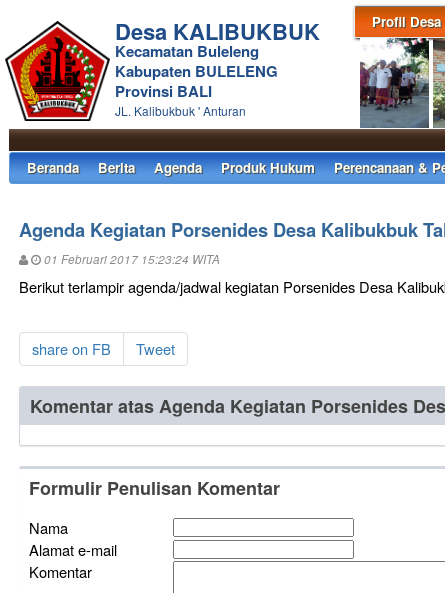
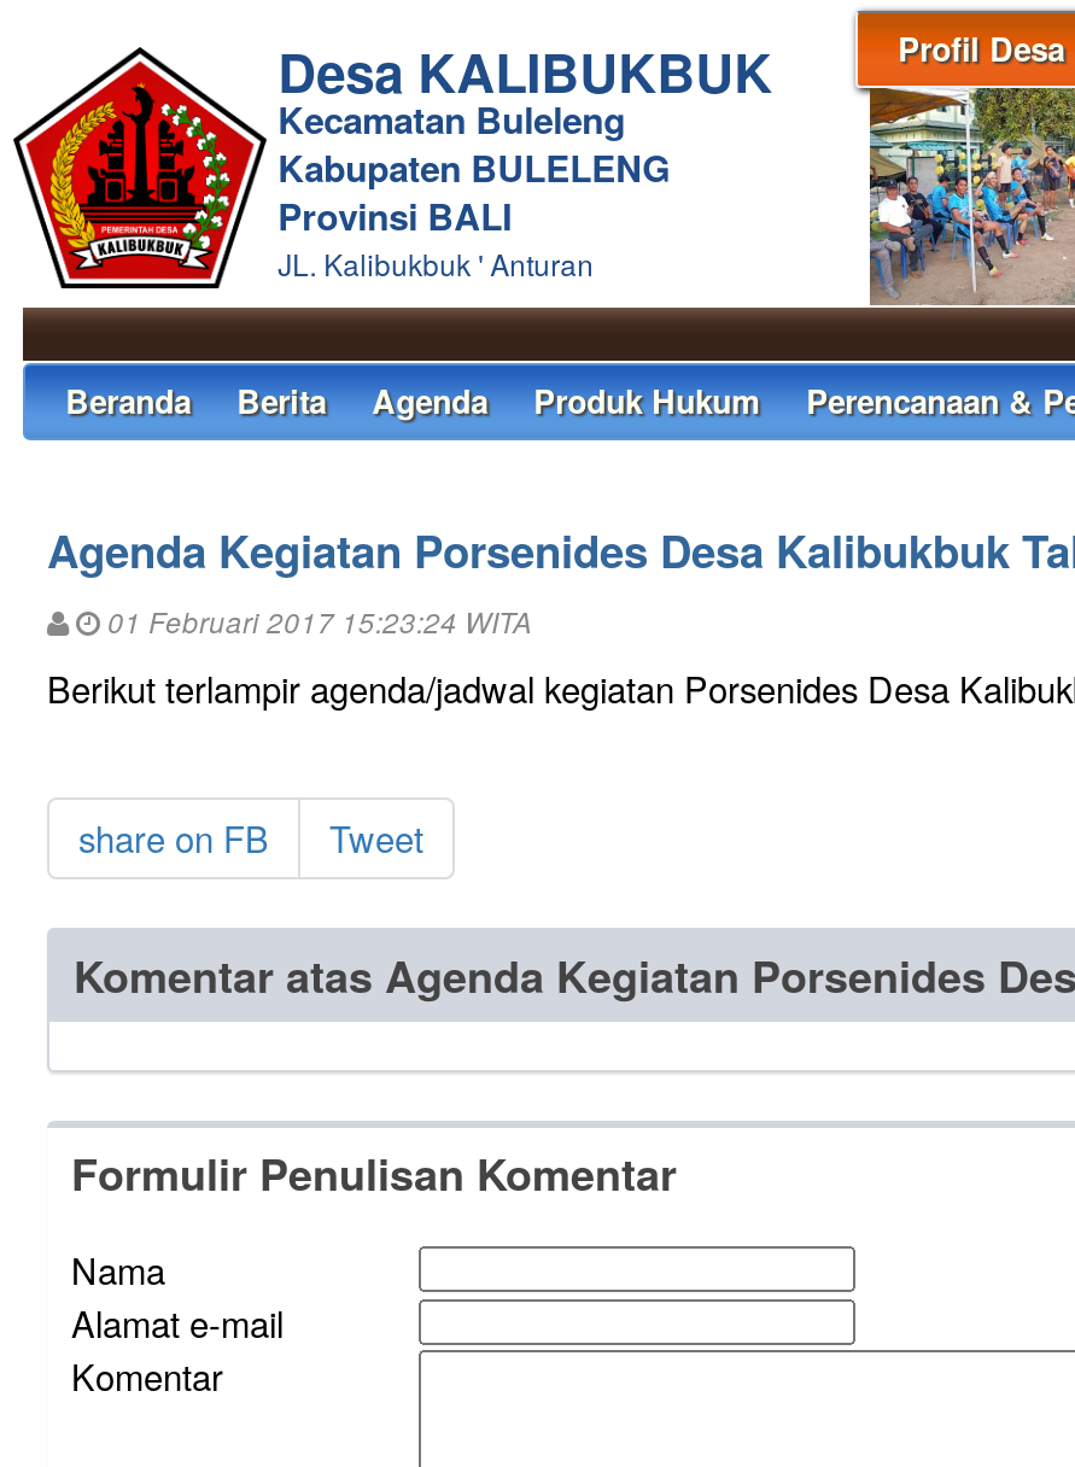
[360,37,442,129] [image] -> [867,86,1068,308] [image]

